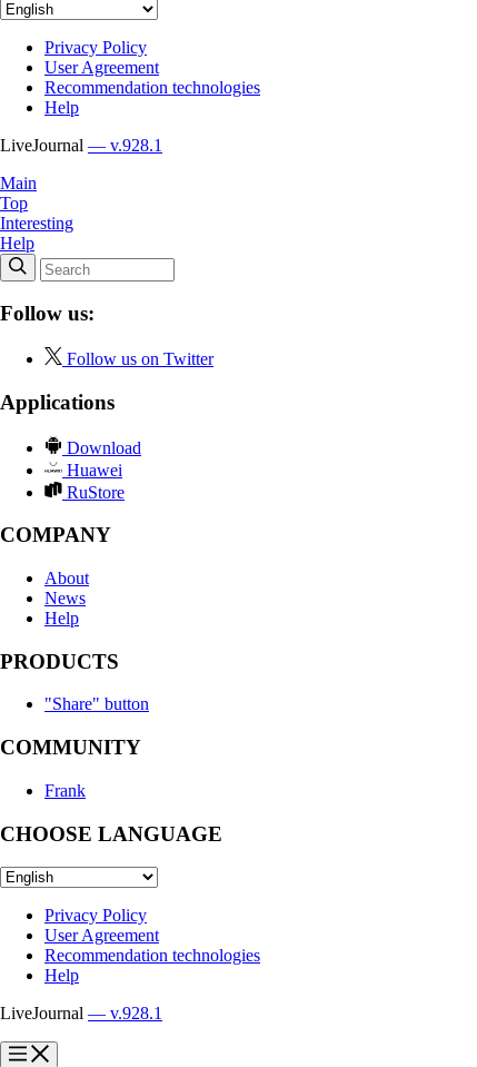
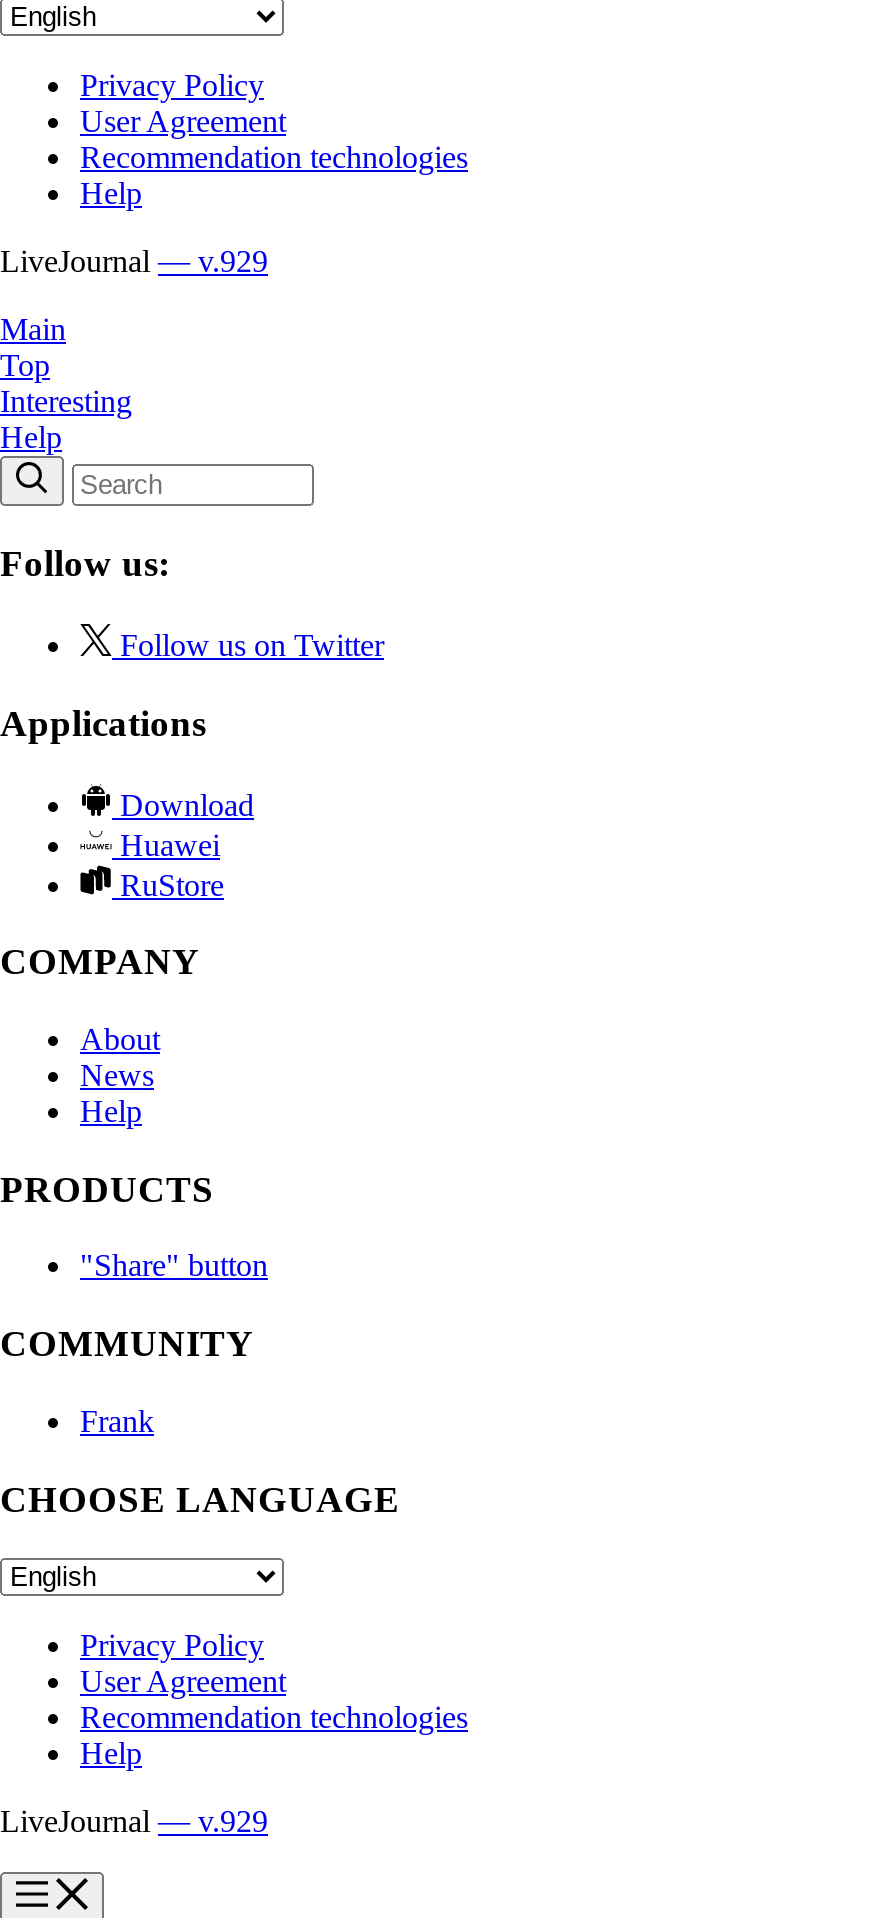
[0,135,162,154] LiveJournal — v.928.1 -> [0,243,268,277] LiveJournal — v.929
[0,1004,162,1023] LiveJournal — v.928.1 -> [0,1804,268,1838] LiveJournal — v.929

